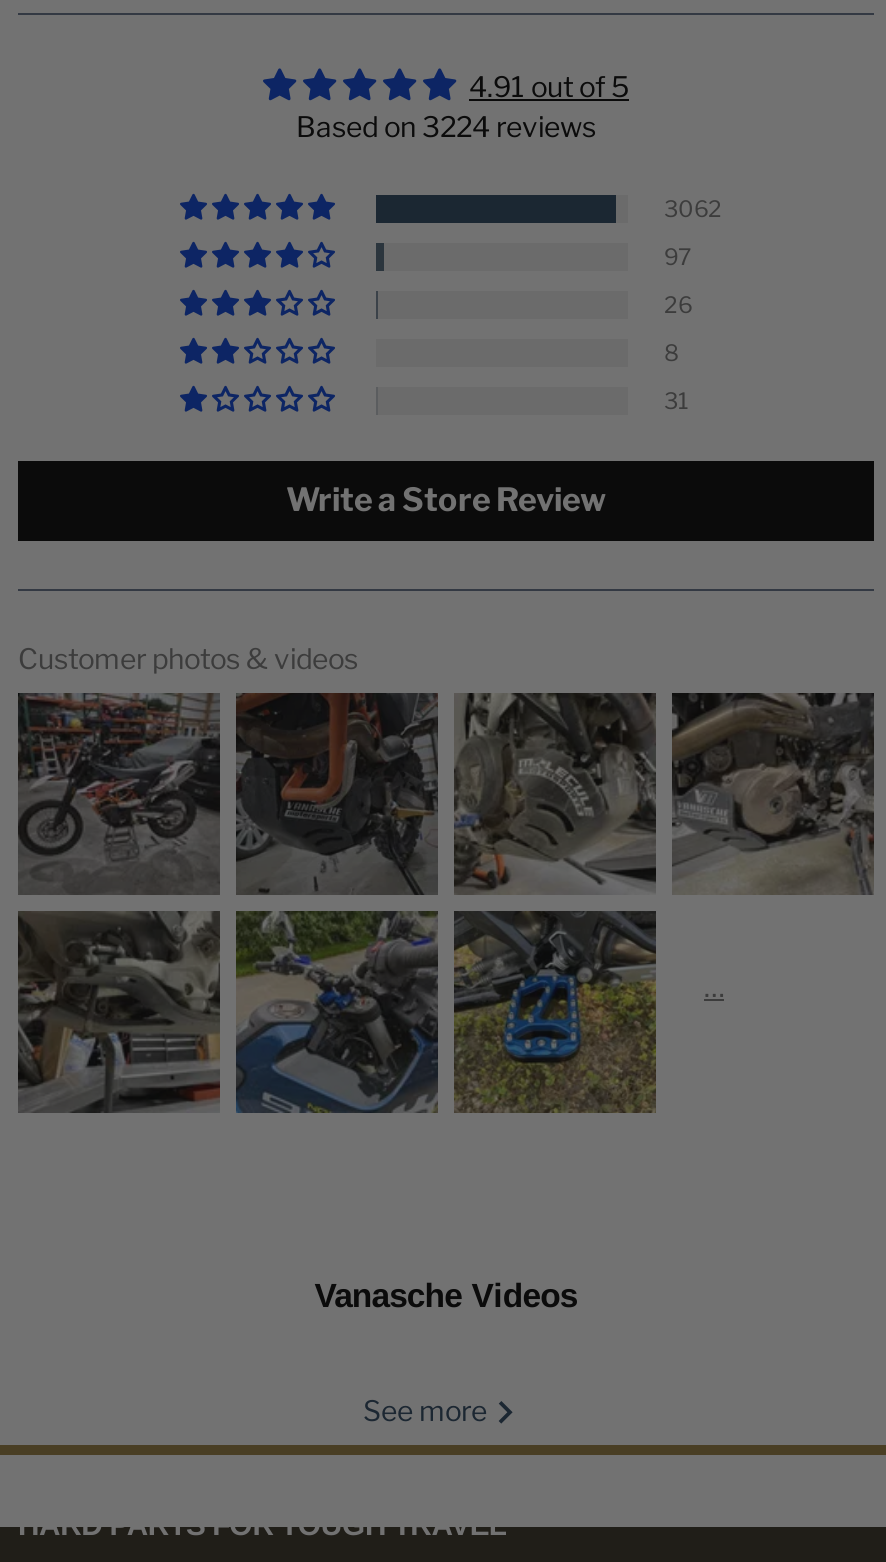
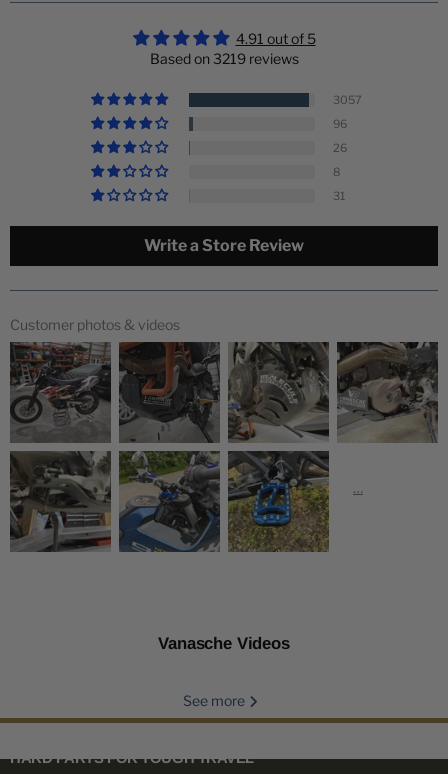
[296,109,596,143] Based on 3224 reviews -> [149,49,298,66] Based on 3219 reviews
[664,195,722,223] 3062 -> [333,92,362,106] 3057
[664,243,692,271] 97 -> [333,116,347,130] 96

